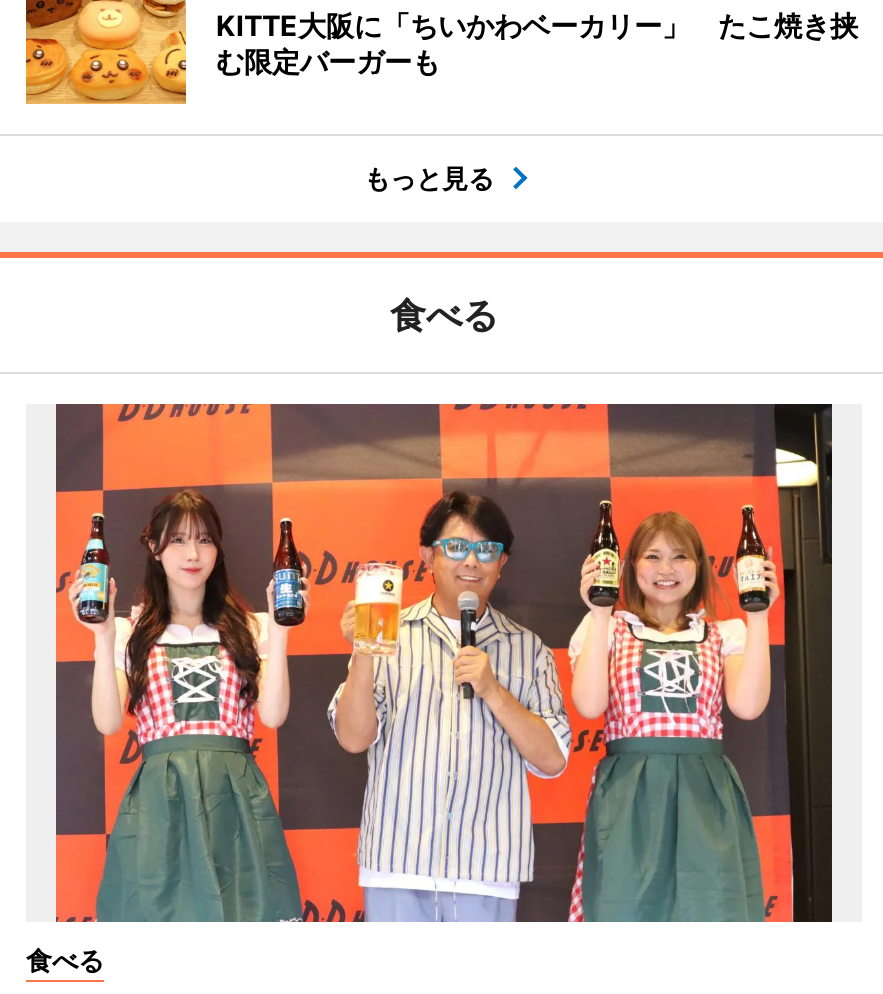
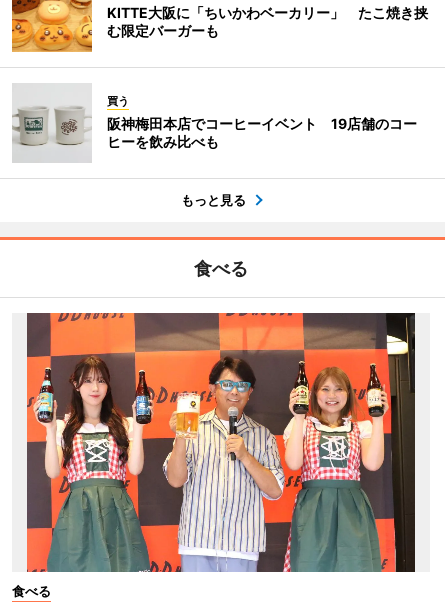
none -> [12,84,417,163] [image] | 買う | 阪神梅田本店でコーヒーイベント 19店舗のコー | ヒーを飲み比べも

